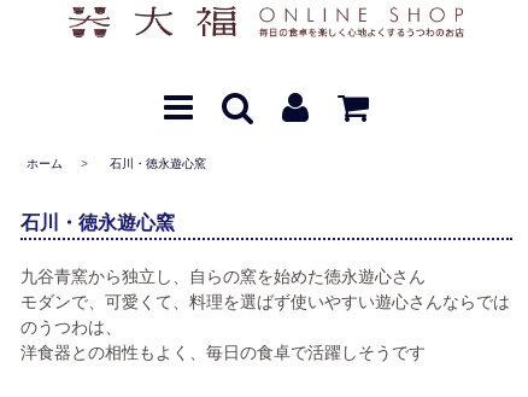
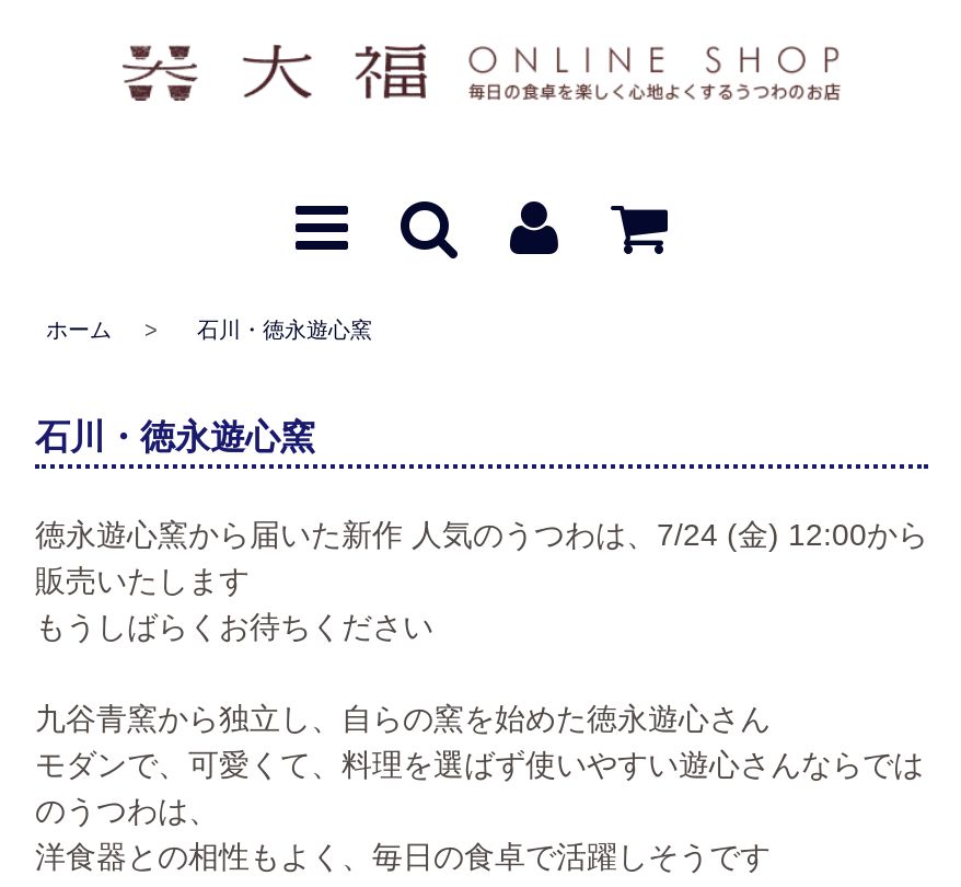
none -> [35,517,928,644] 徳永遊心窯から届いた新作 人気のうつわは、7/24 (金) 12:00から | 販売いたします | もうしばらくお待ちください

